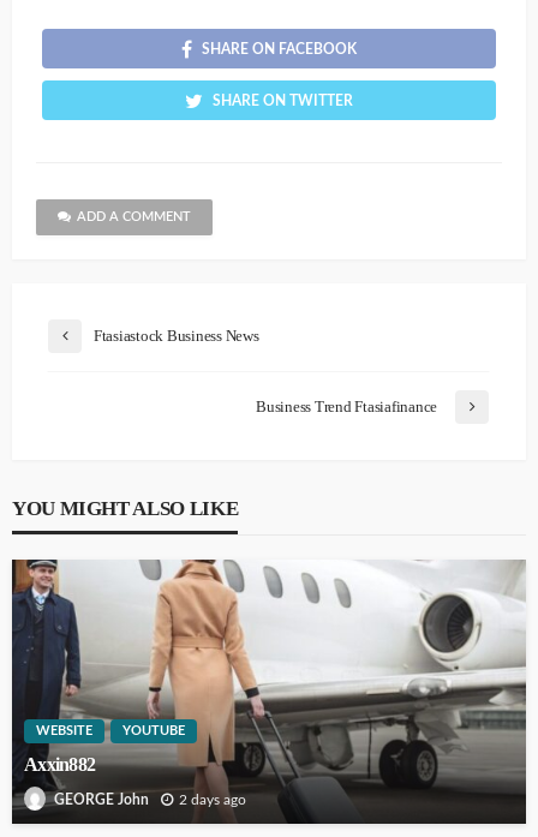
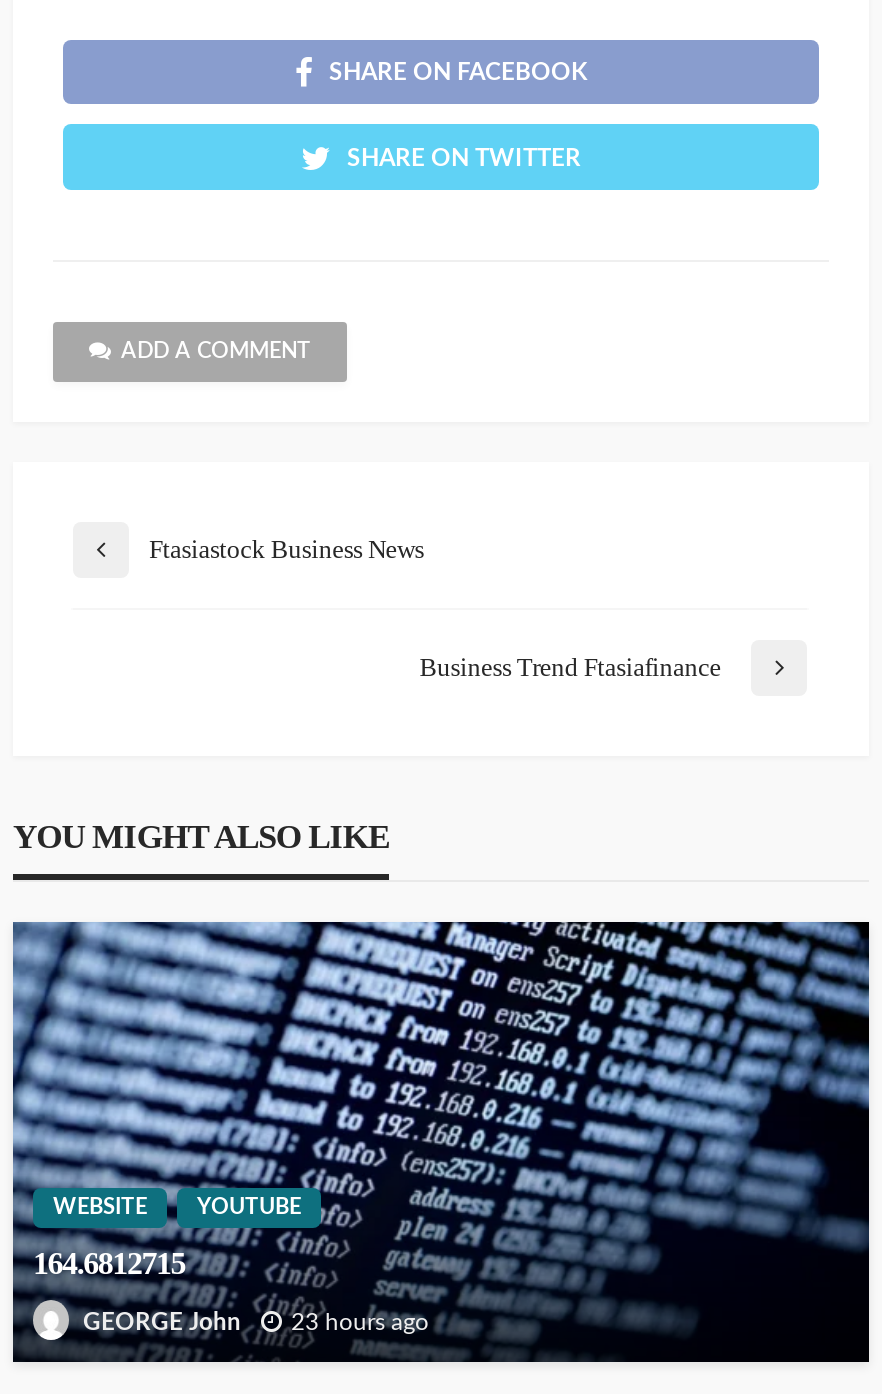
[11,558,527,825] [image] | Axxin882 -> [11,919,871,1363] [image] | 164.6812715
[179,792,246,806] 2 days ago -> [291,1310,429,1334] 23 hours ago

